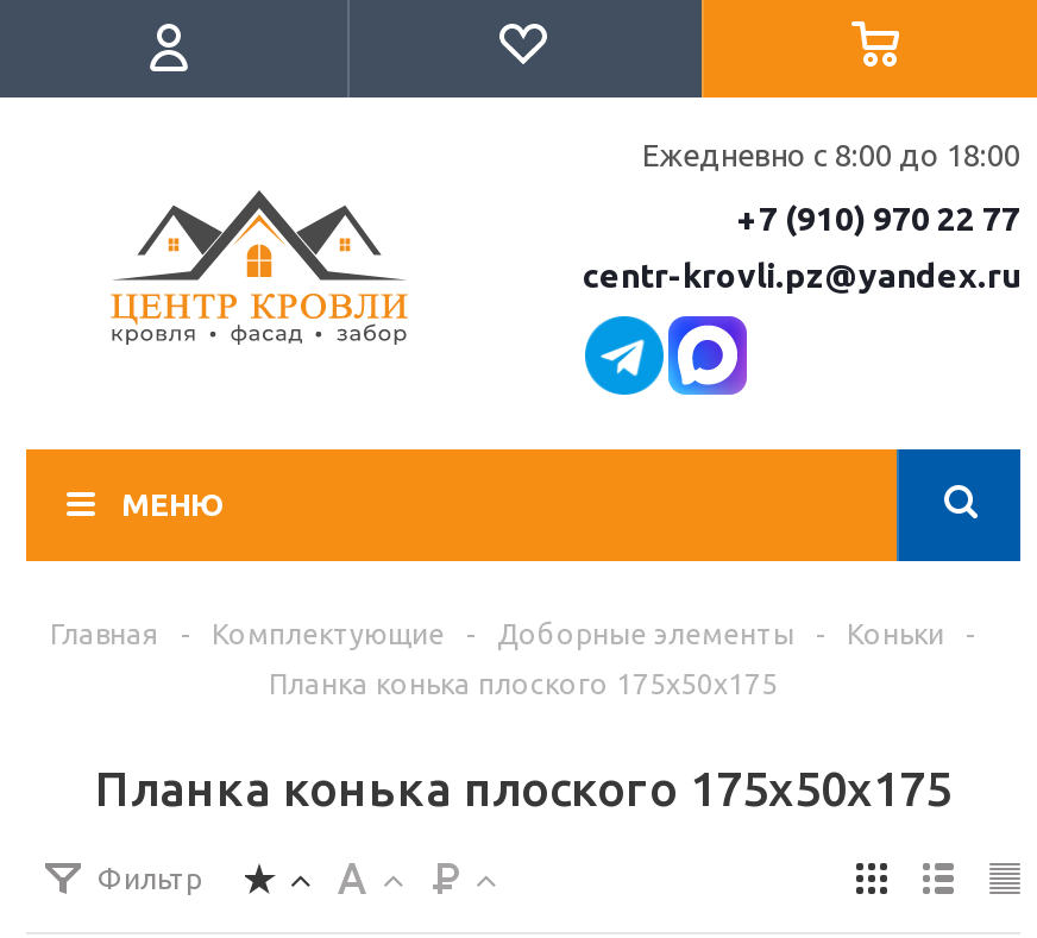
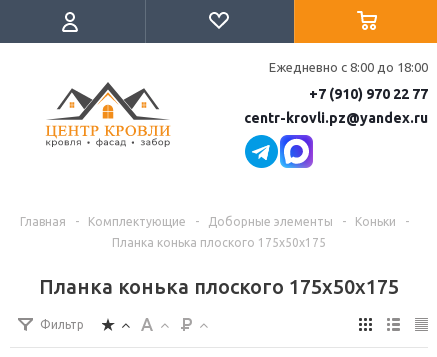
[121,487,224,521] МЕНЮ -> none

